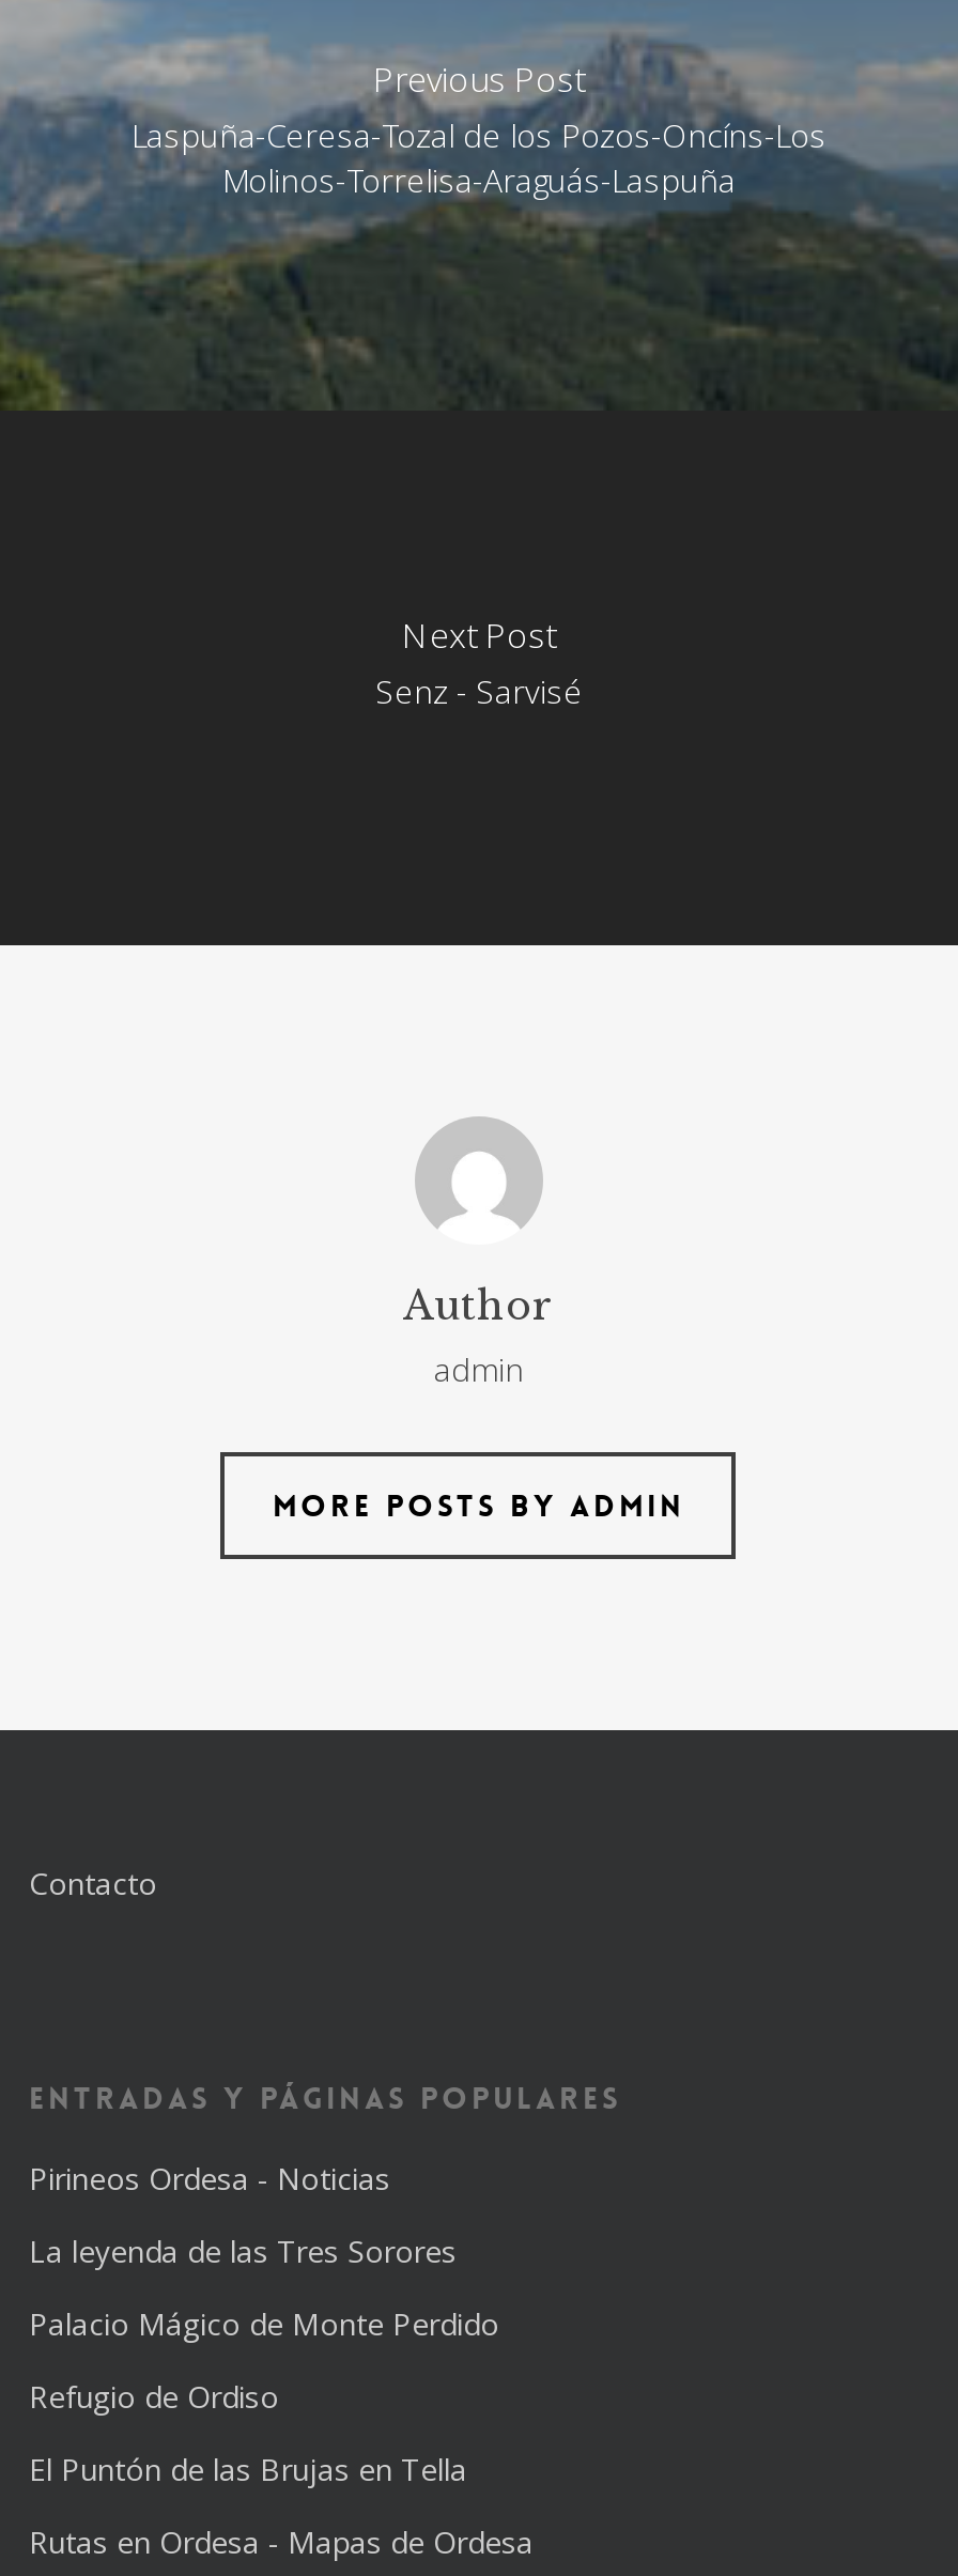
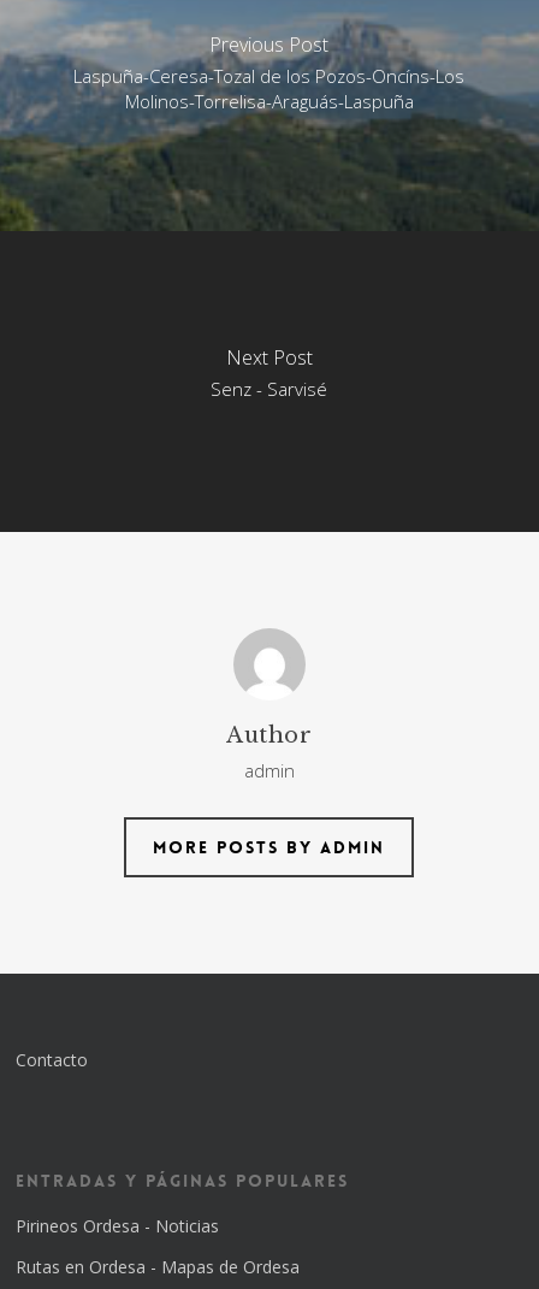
[29,2231,499,2490] La leyenda de las Tres Sorores | Palacio Mágico de Monte Perdido | Refugio de Ordiso | El Puntón de las Brujas en Tella -> none

